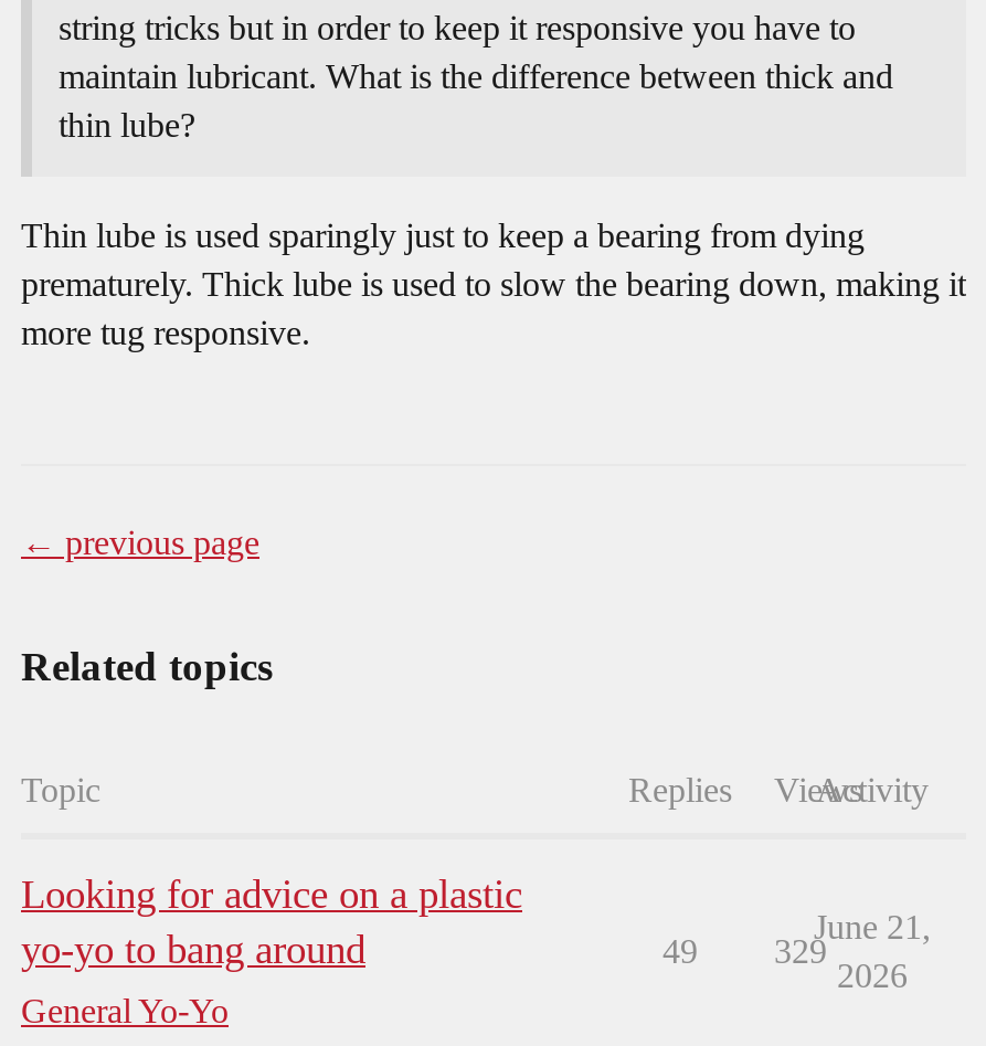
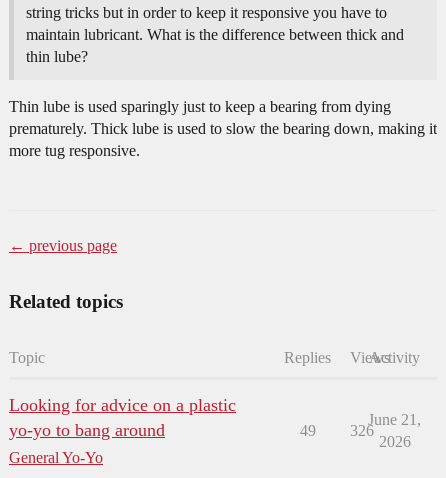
[774,933,827,971] 329 -> [350,422,374,439] 326

